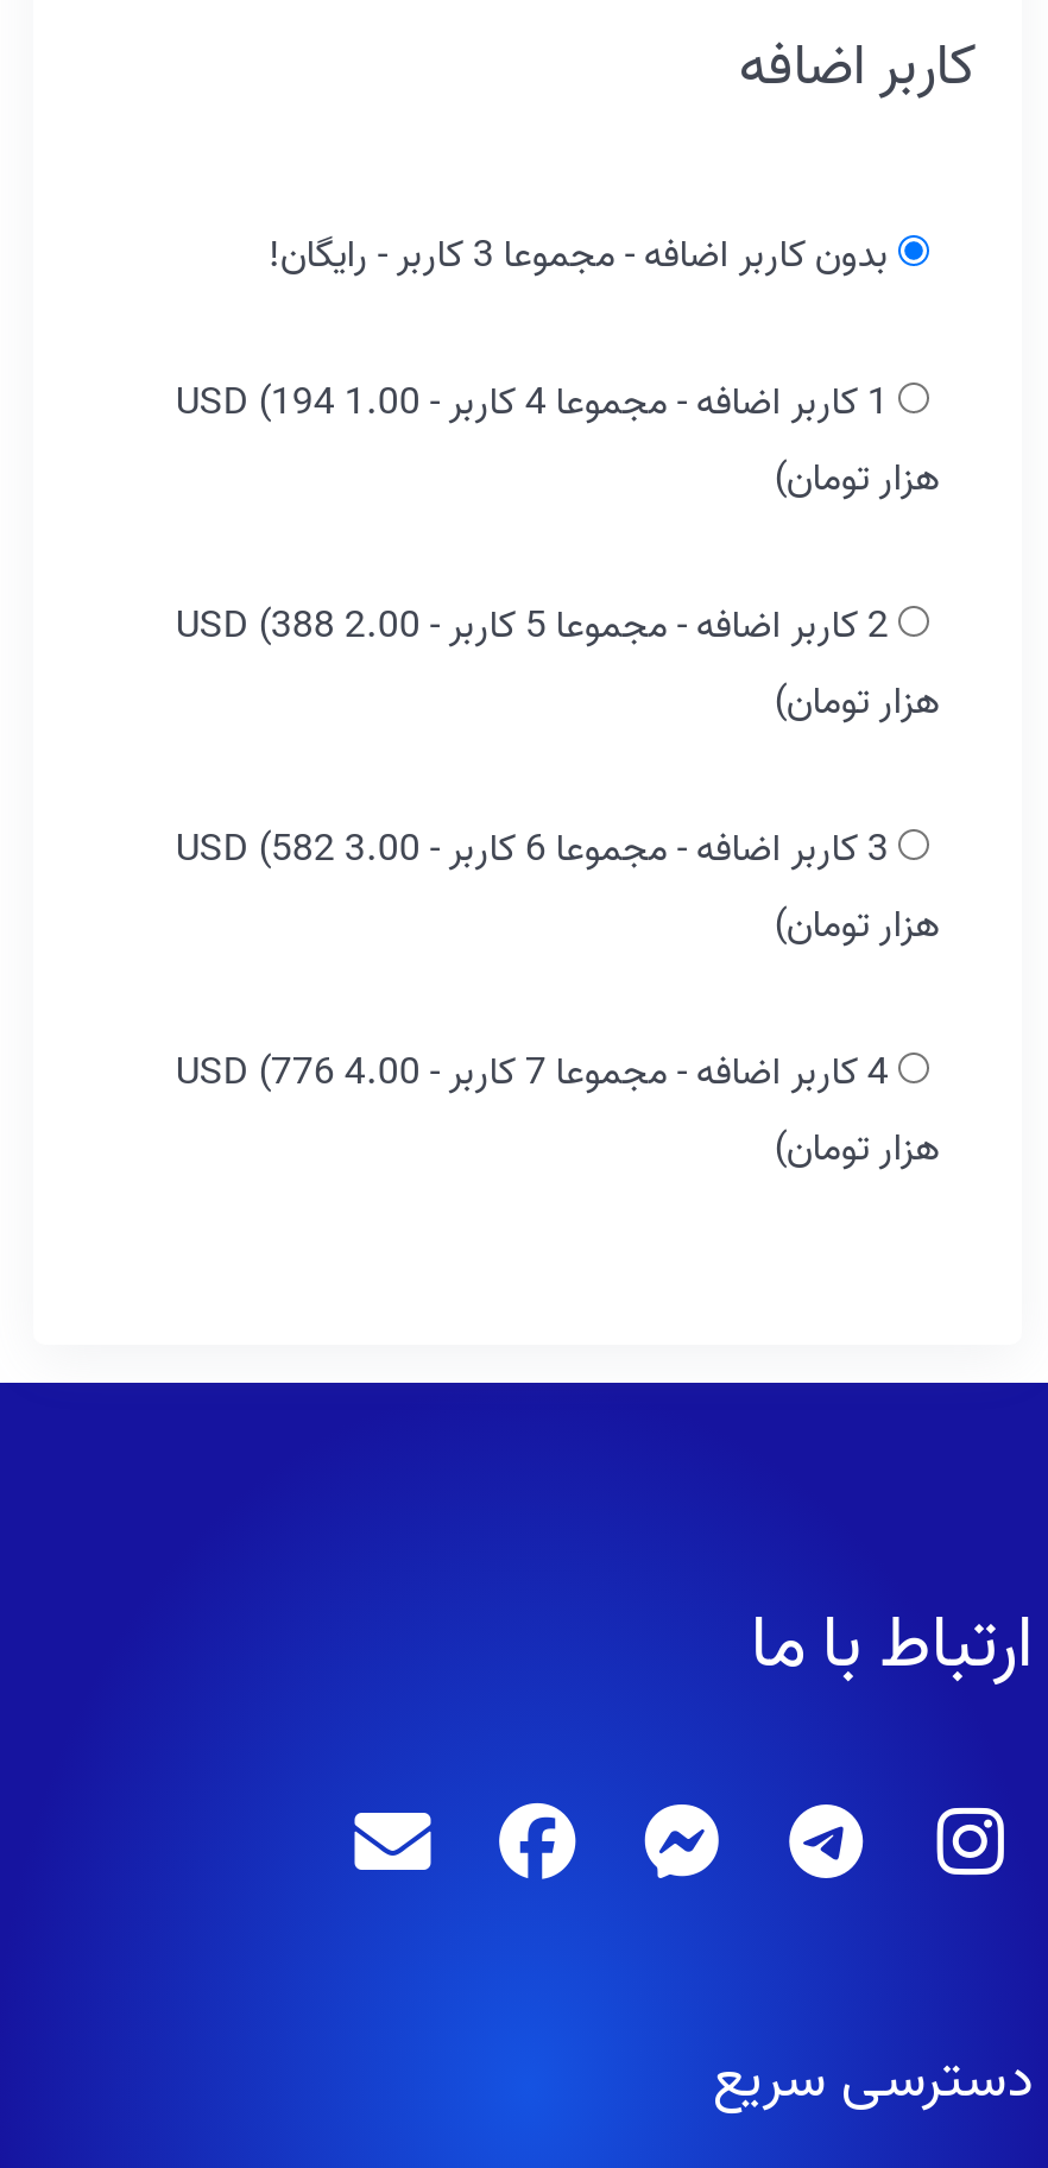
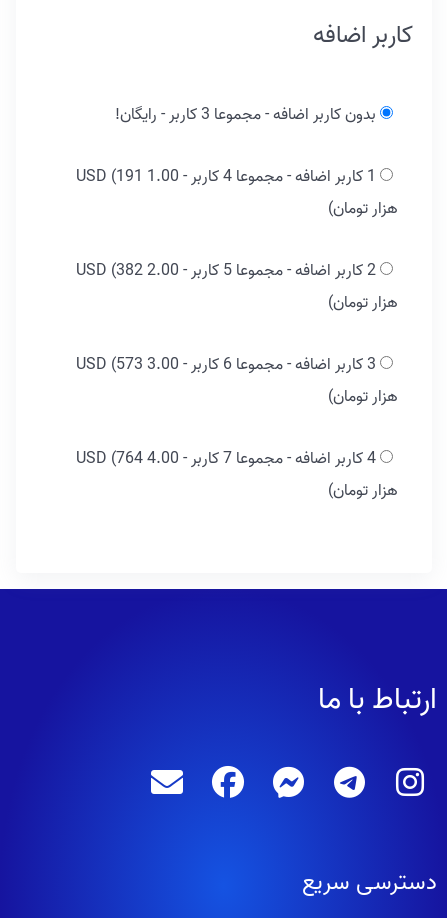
[259,372,335,434] (194 -> [111,164,143,190] (191
[259,595,335,657] (388 -> [111,258,143,284] (382
[259,819,335,881] (582 -> [111,352,143,378] (573
[259,1042,335,1104] (776 -> [111,446,143,472] (764

